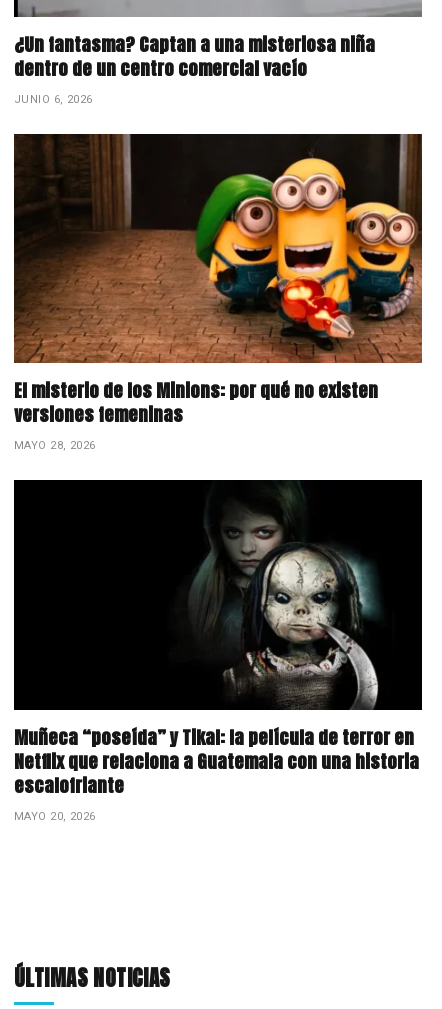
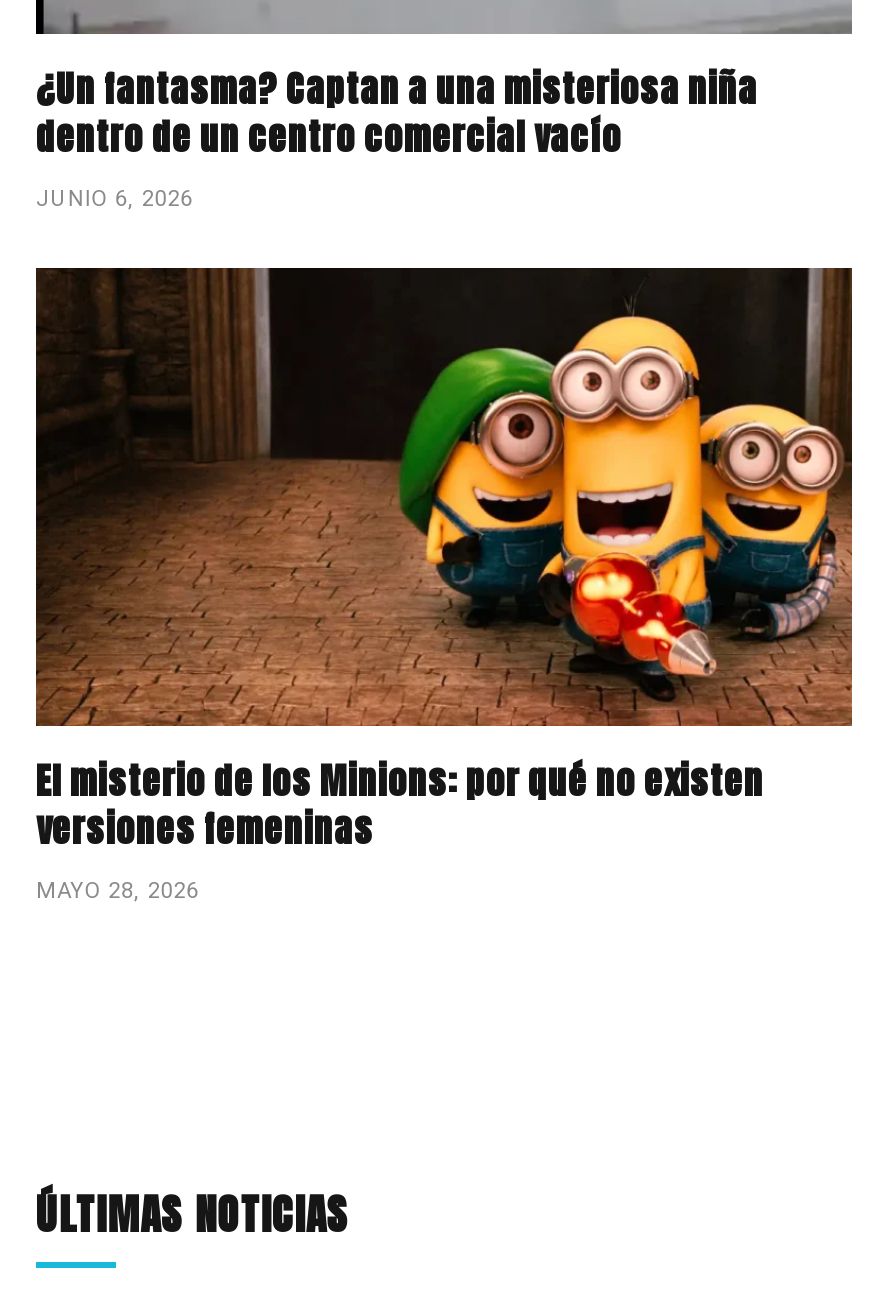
[13,479,423,823] [image] | Muñeca “poseída” y Tikal: la película de terror en | Netflix que relaciona a Guatemala con una historia | escalofriante | MAYO 20, 2026 -> none

